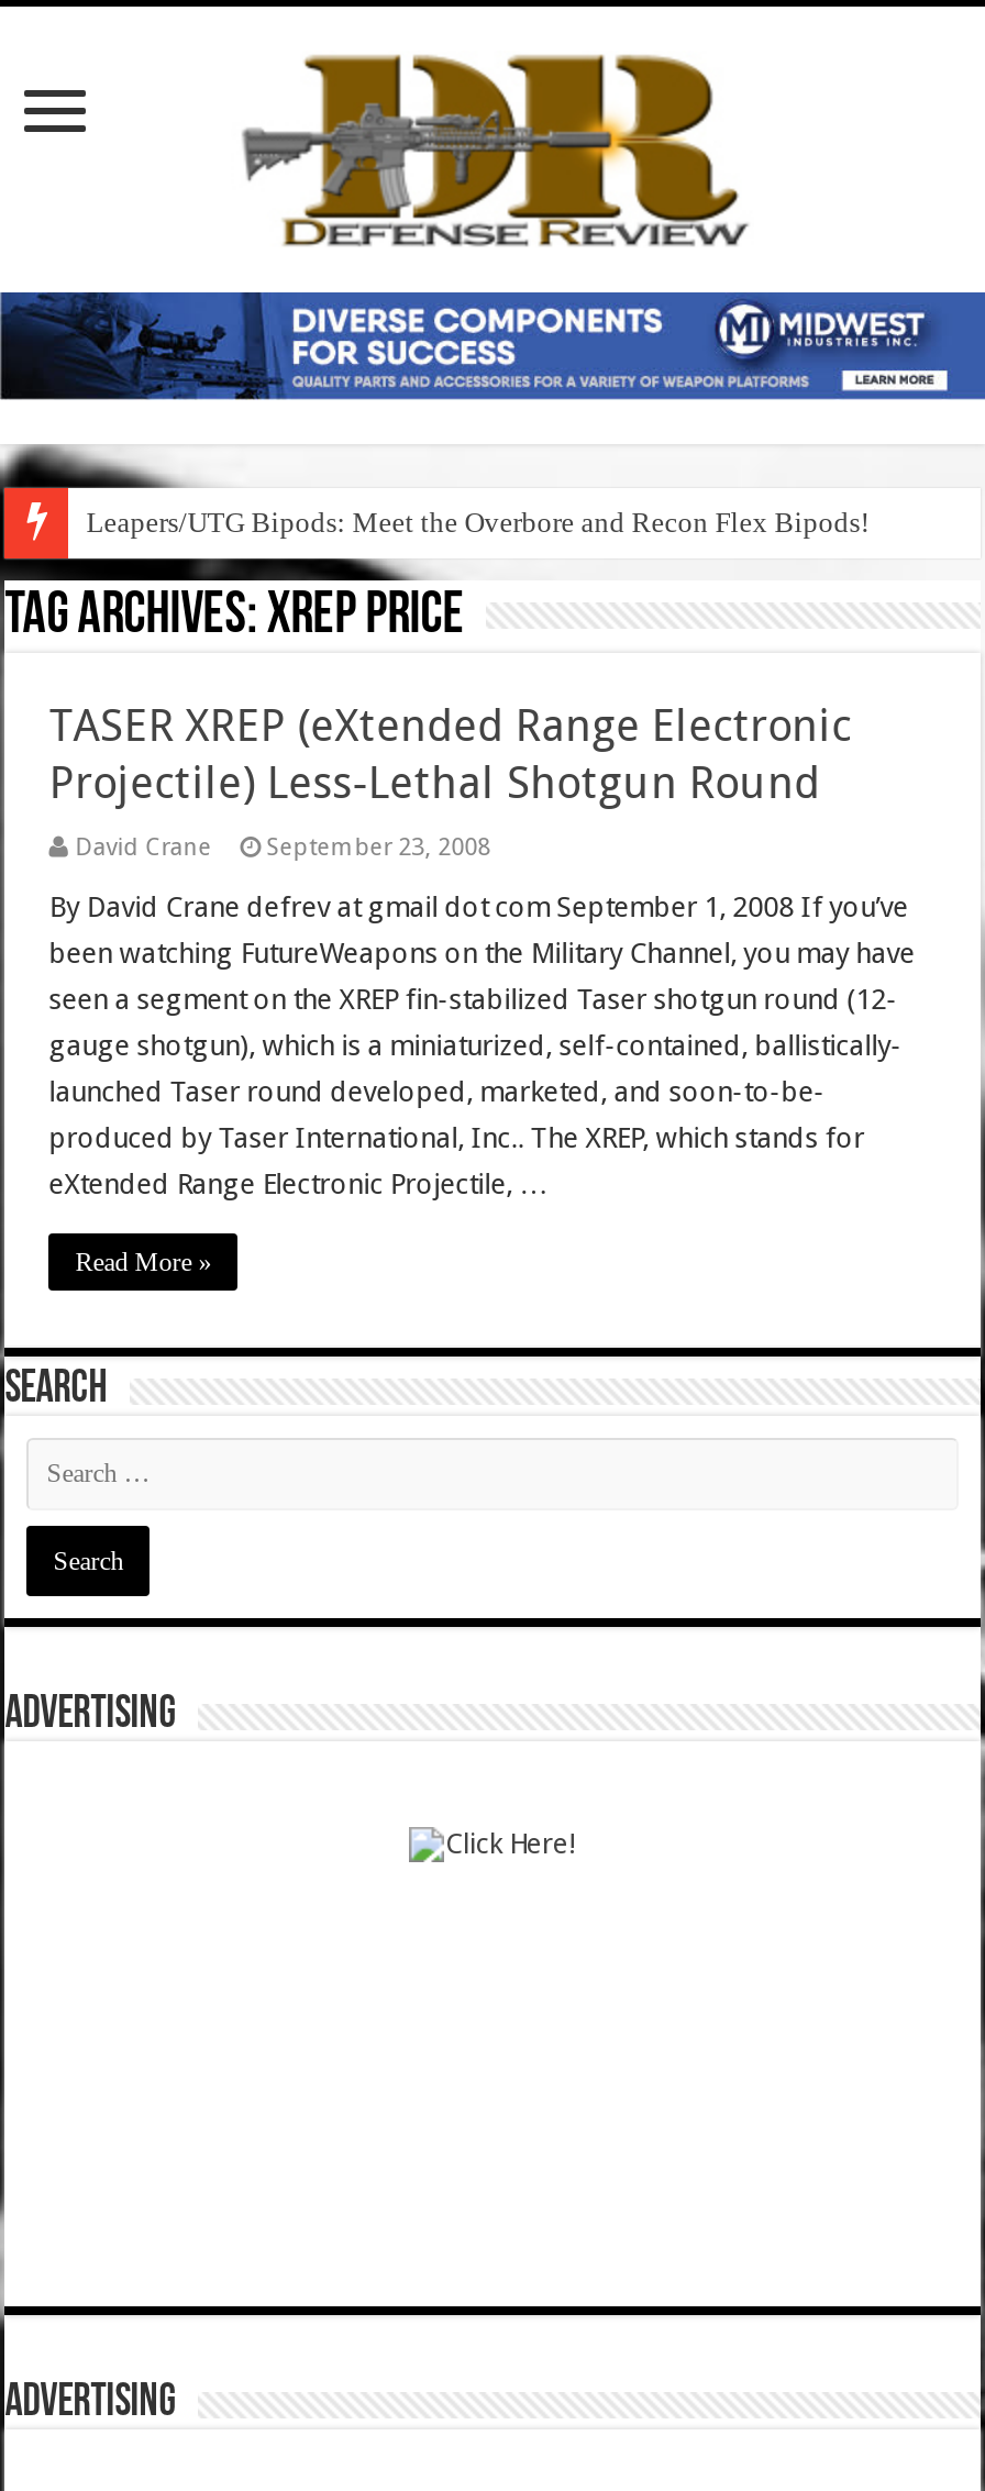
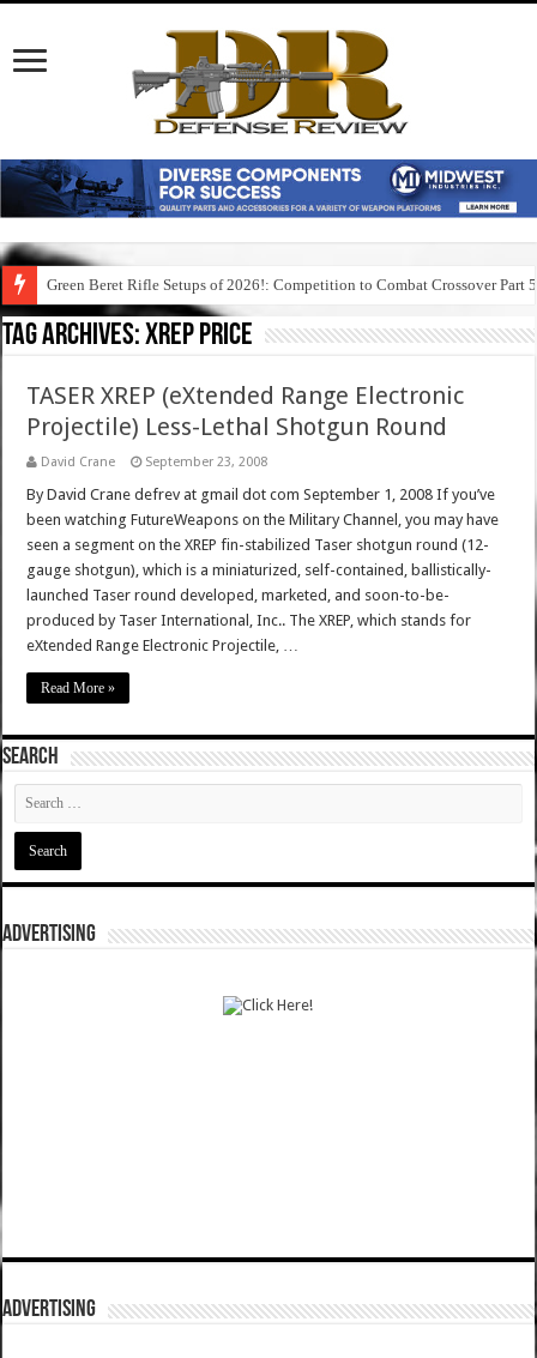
[86,506,869,539] Leapers/UTG Bipods: Meet the Overbore and Recon Flex Bipods! -> [47,276,537,294] Green Beret Rifle Setups of 2026!: Competition to Combat Crossover Part 5

